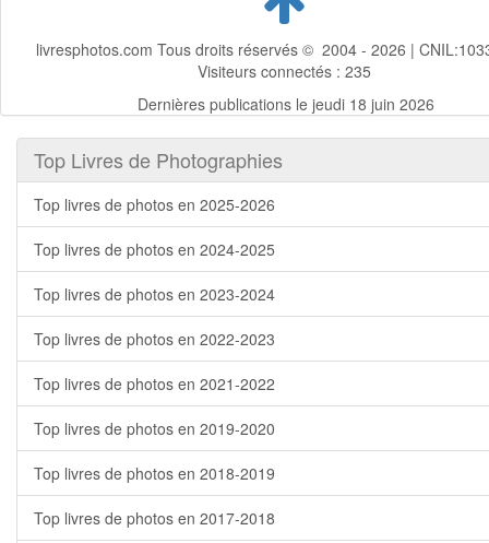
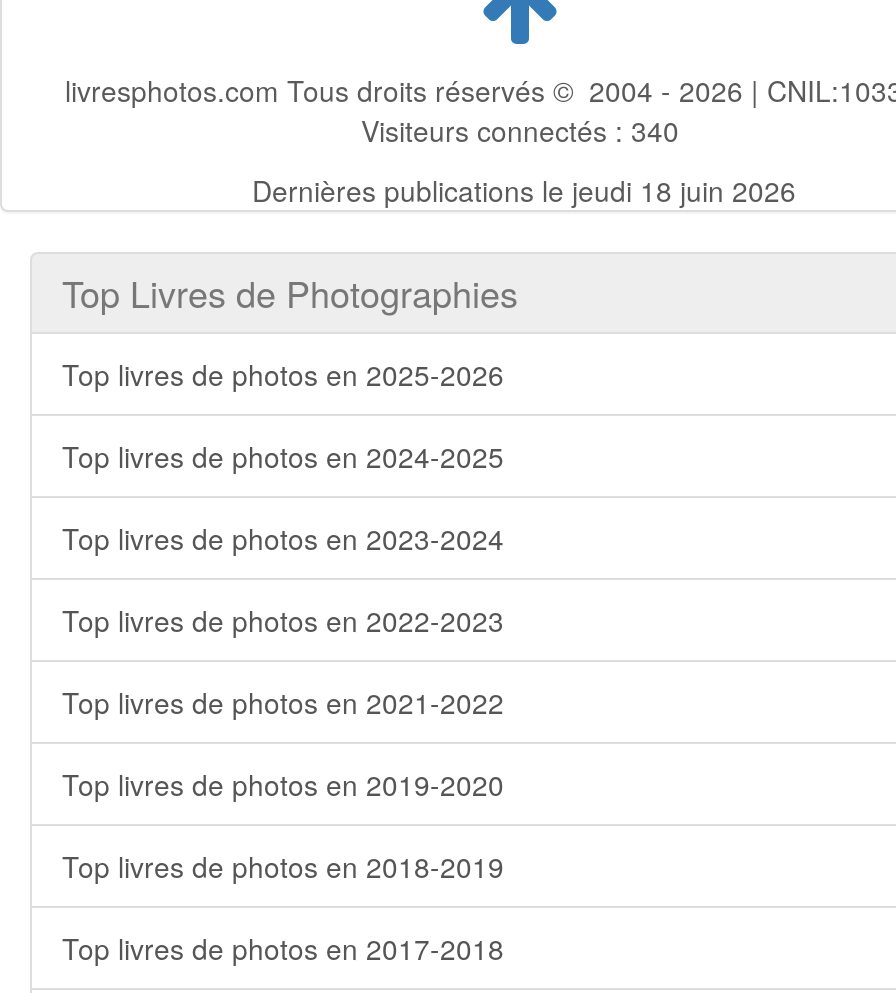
[197,60,371,82] Visiteurs connectés : 235 -> [361,110,679,150] Visiteurs connectés : 340

